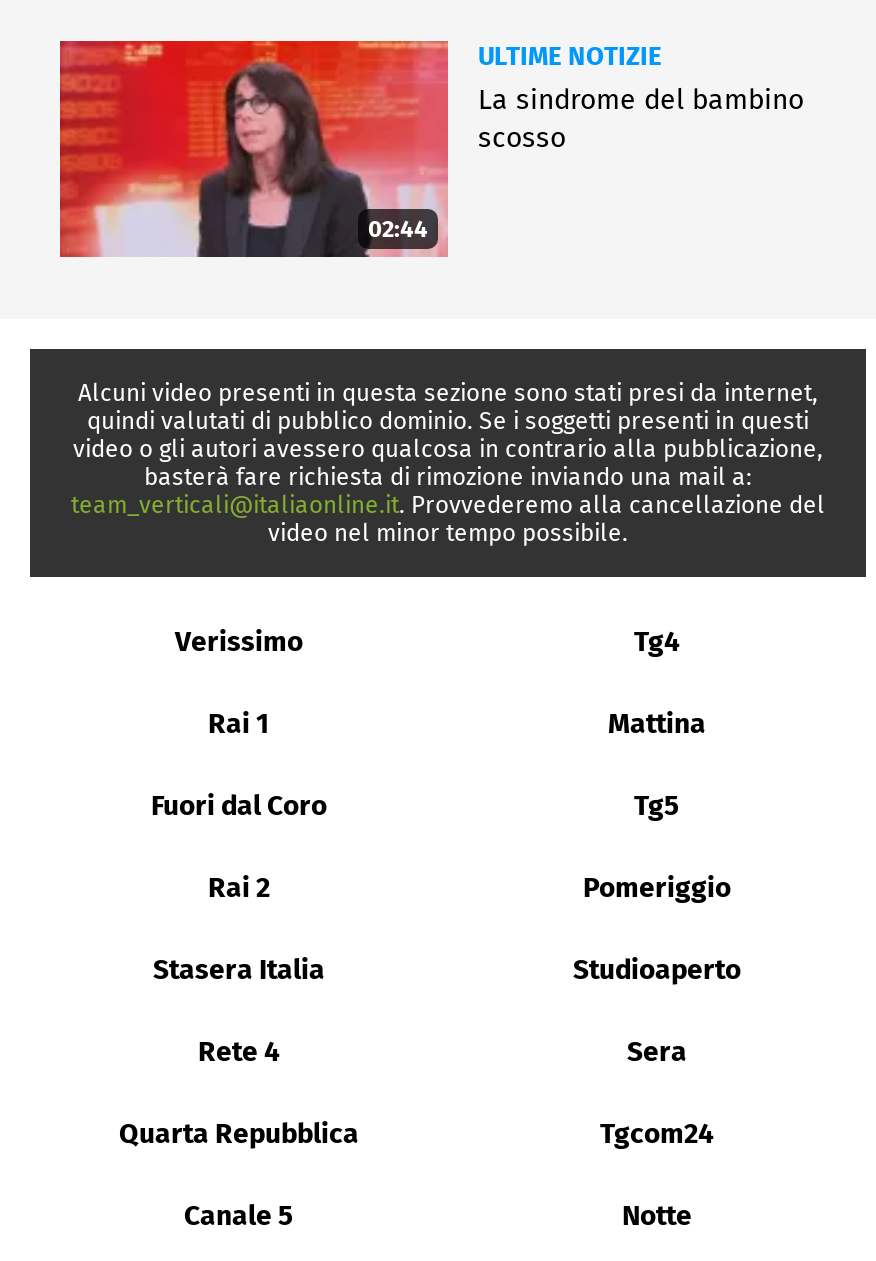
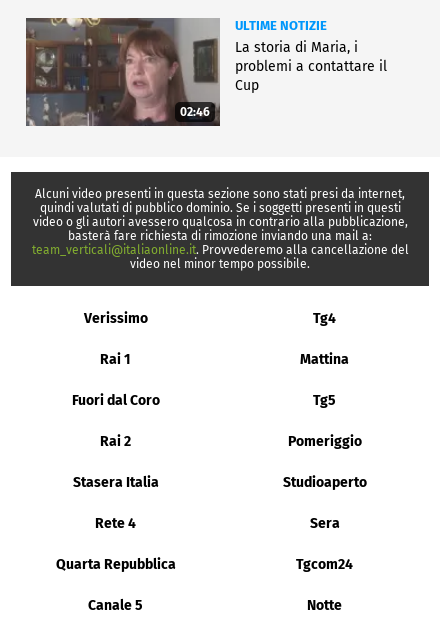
[58,39,450,259] [image] | 02:44 -> [25,17,220,127] [image] | 02:46
[478,82,804,154] La sindrome del bambino | scosso -> [235,39,387,94] La storia di Maria, i | problemi a contattare il | Cup

